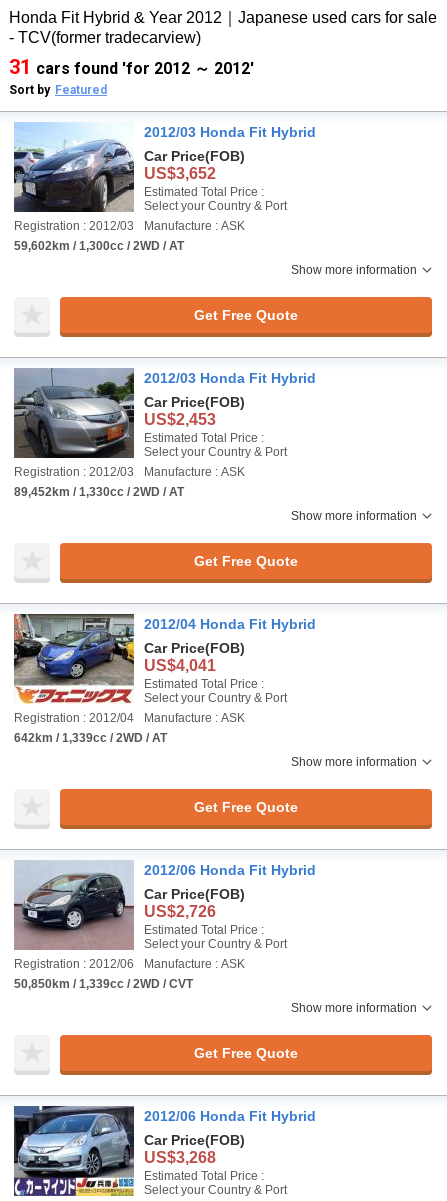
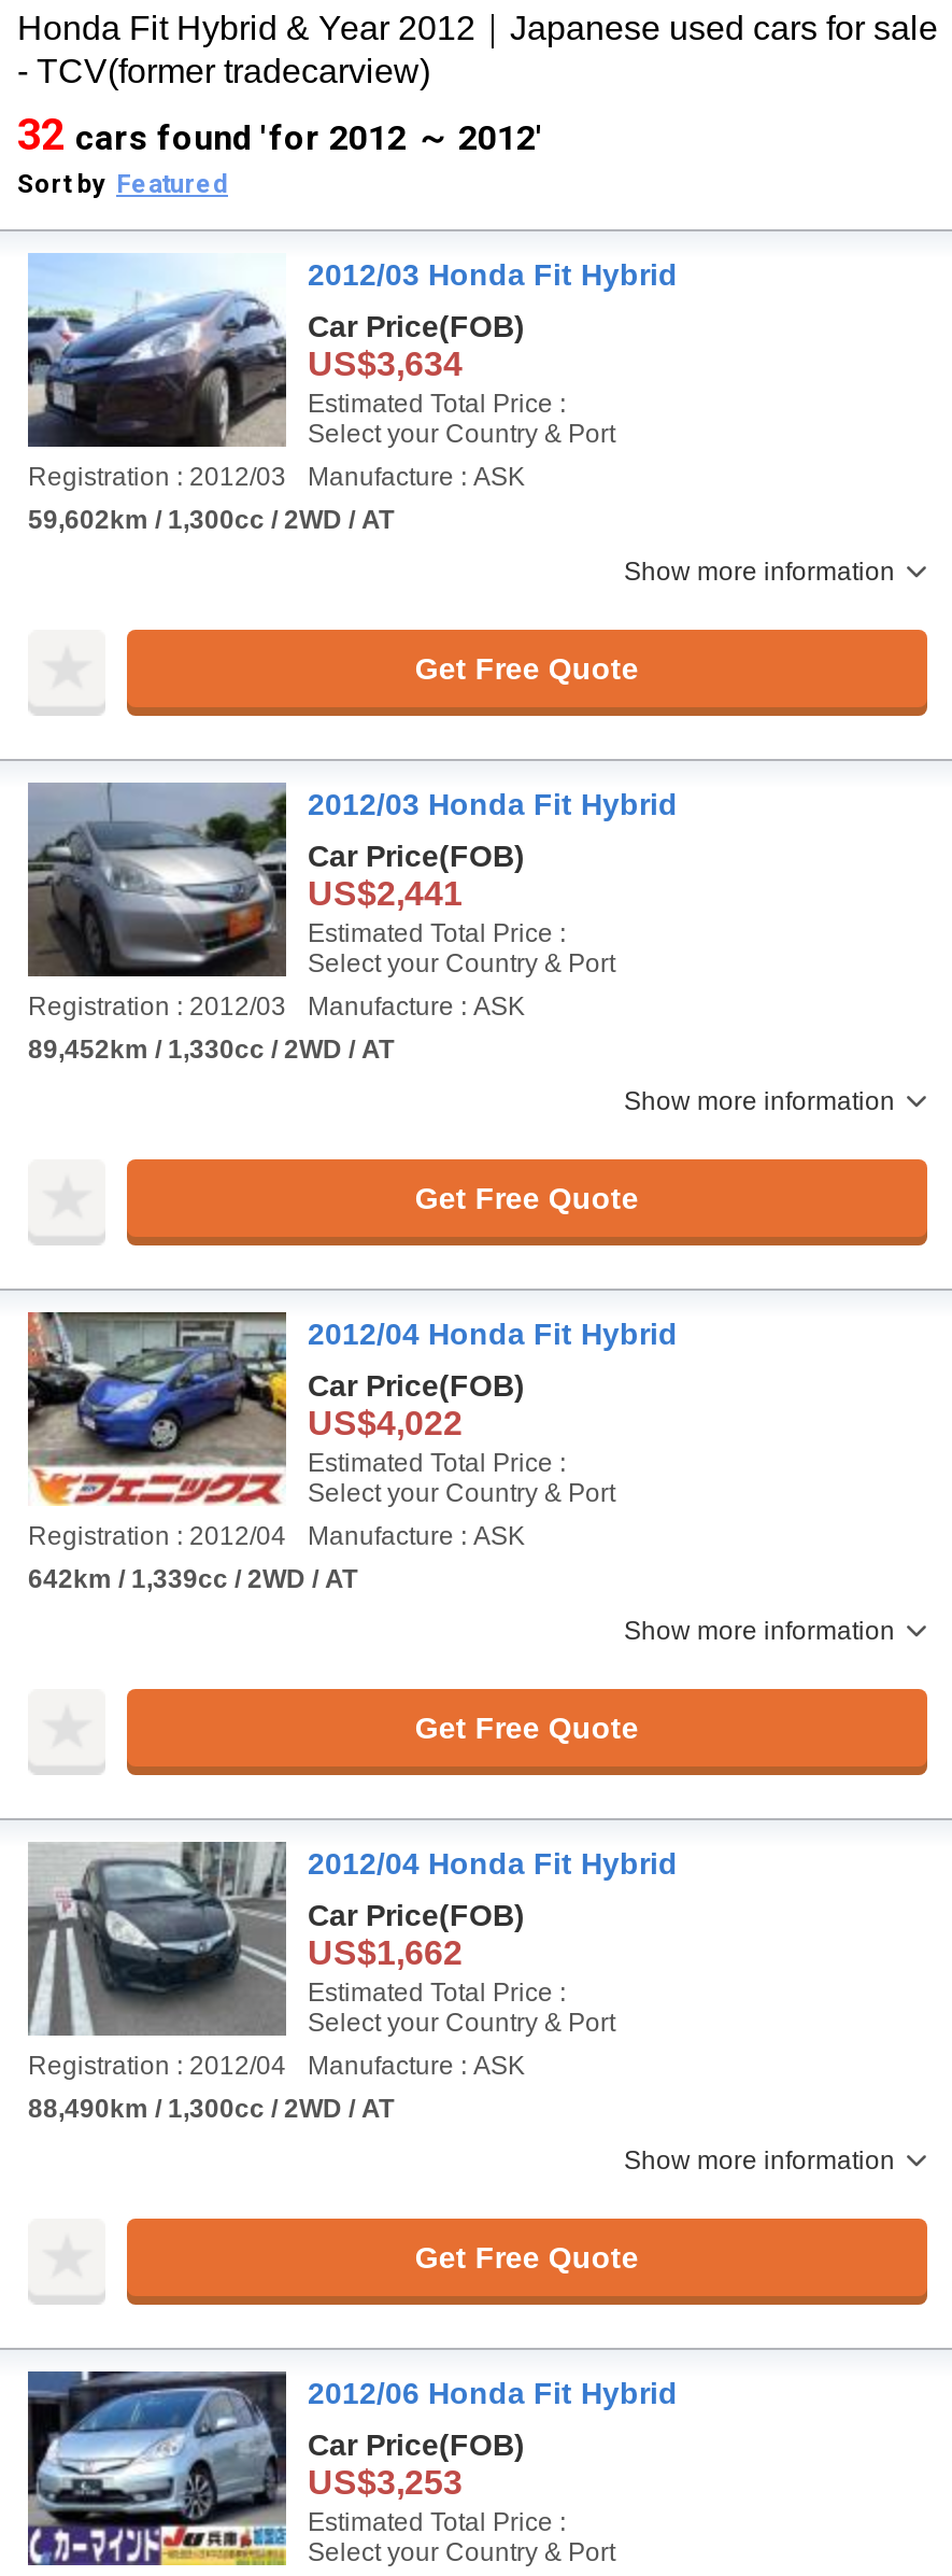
[9,55,254,79] 31 cars found 'for 2012 ～ 2012' -> [17,109,544,160] 32 cars found 'for 2012 ～ 2012'
[144,165,216,182] US$3,652 -> [308,346,463,382] US$3,634
[144,411,216,428] US$2,453 -> [308,875,463,912] US$2,441
[144,657,216,674] US$4,041 -> [308,1405,463,1441] US$4,022
[14,861,134,971] [image] | Registration : 2012/06 -> [28,1840,286,2081] [image] | Registration : 2012/04
[144,862,316,878] 2012/06 Honda Fit Hybrid -> [308,1846,678,1881] 2012/04 Honda Fit Hybrid
[144,903,216,920] US$2,726 -> [308,1934,463,1971] US$1,662
[14,977,193,991] 50,850km / 1,339cc / 2WD / CVT -> [28,2094,394,2124] 88,490km / 1,300cc / 2WD / AT
[144,1149,216,1166] US$3,268 -> [308,2464,463,2501] US$3,253

